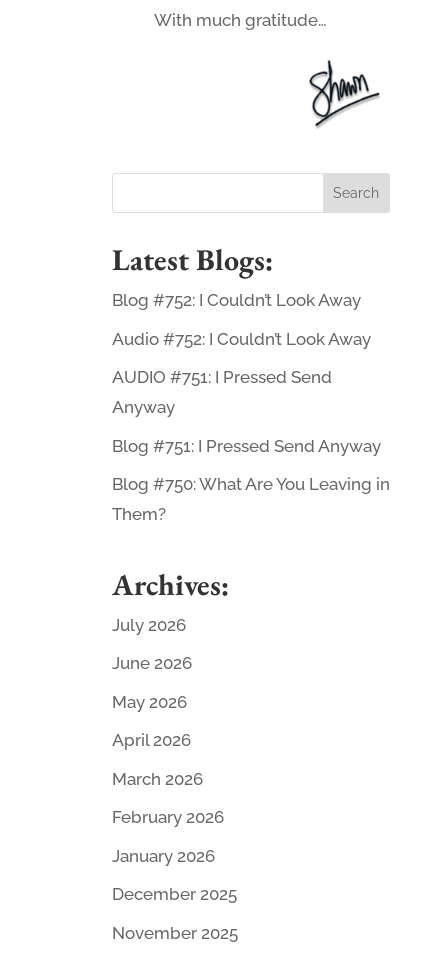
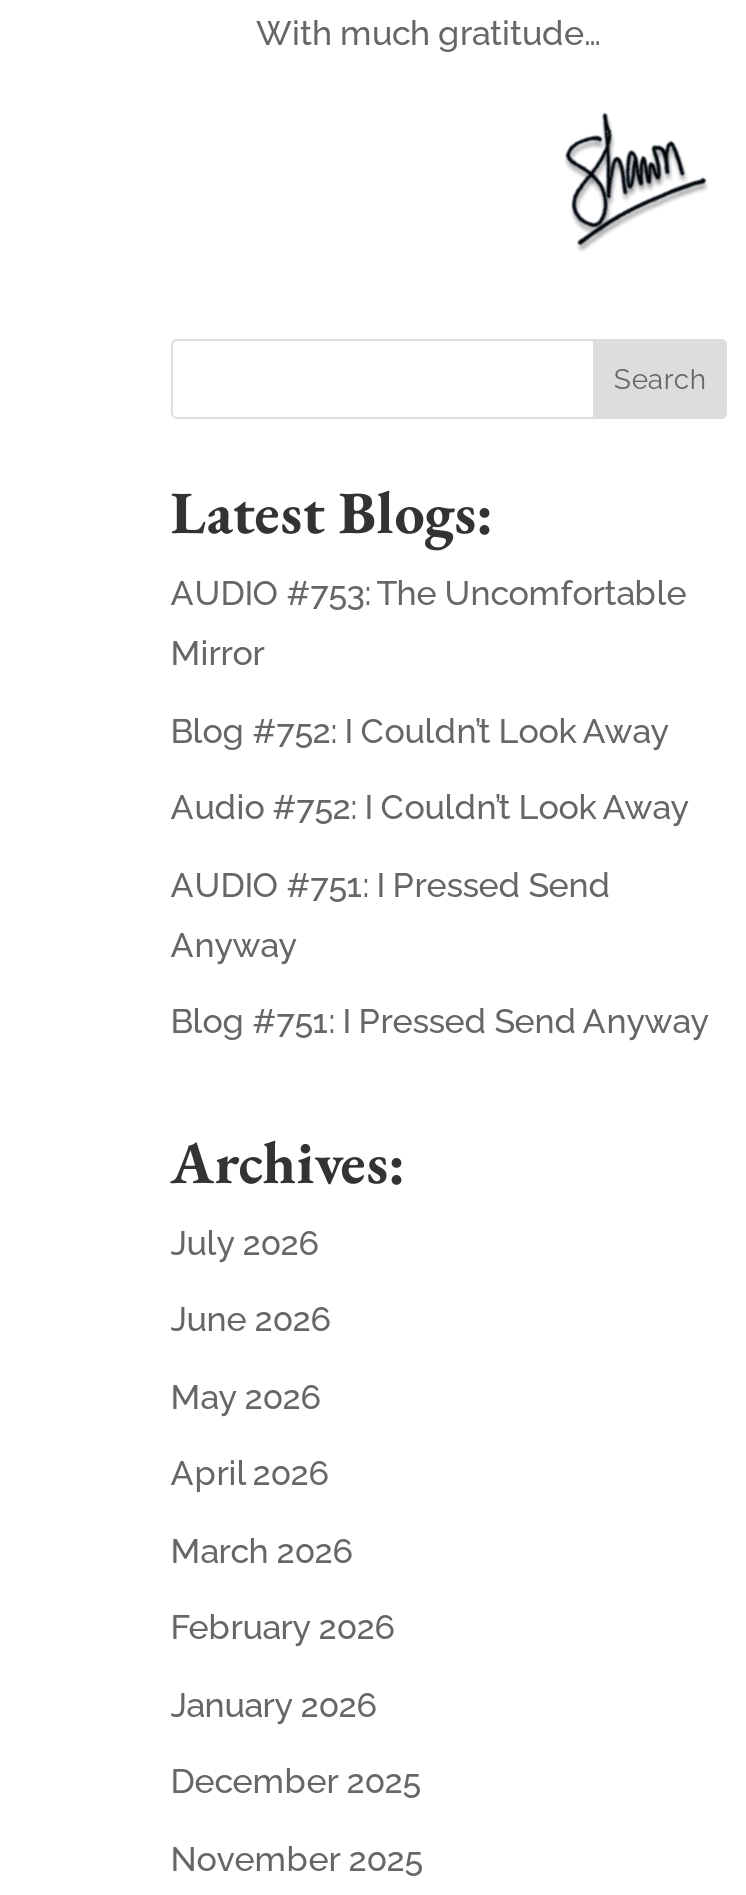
none -> [171,574,687,674] AUDIO #753: The Uncomfortable | Mirror
moved [112,290,381,456] -> [171,711,709,1042]: Blog #752: I Couldn’t Look Away | Audio #752: I Couldn’t Look Away | AUDIO #751: I Pressed Send | Anyway | Blog #751: I Pressed Send Anyway
[112,474,390,524] Blog #750: What Are You Leaving in | Them? -> none

